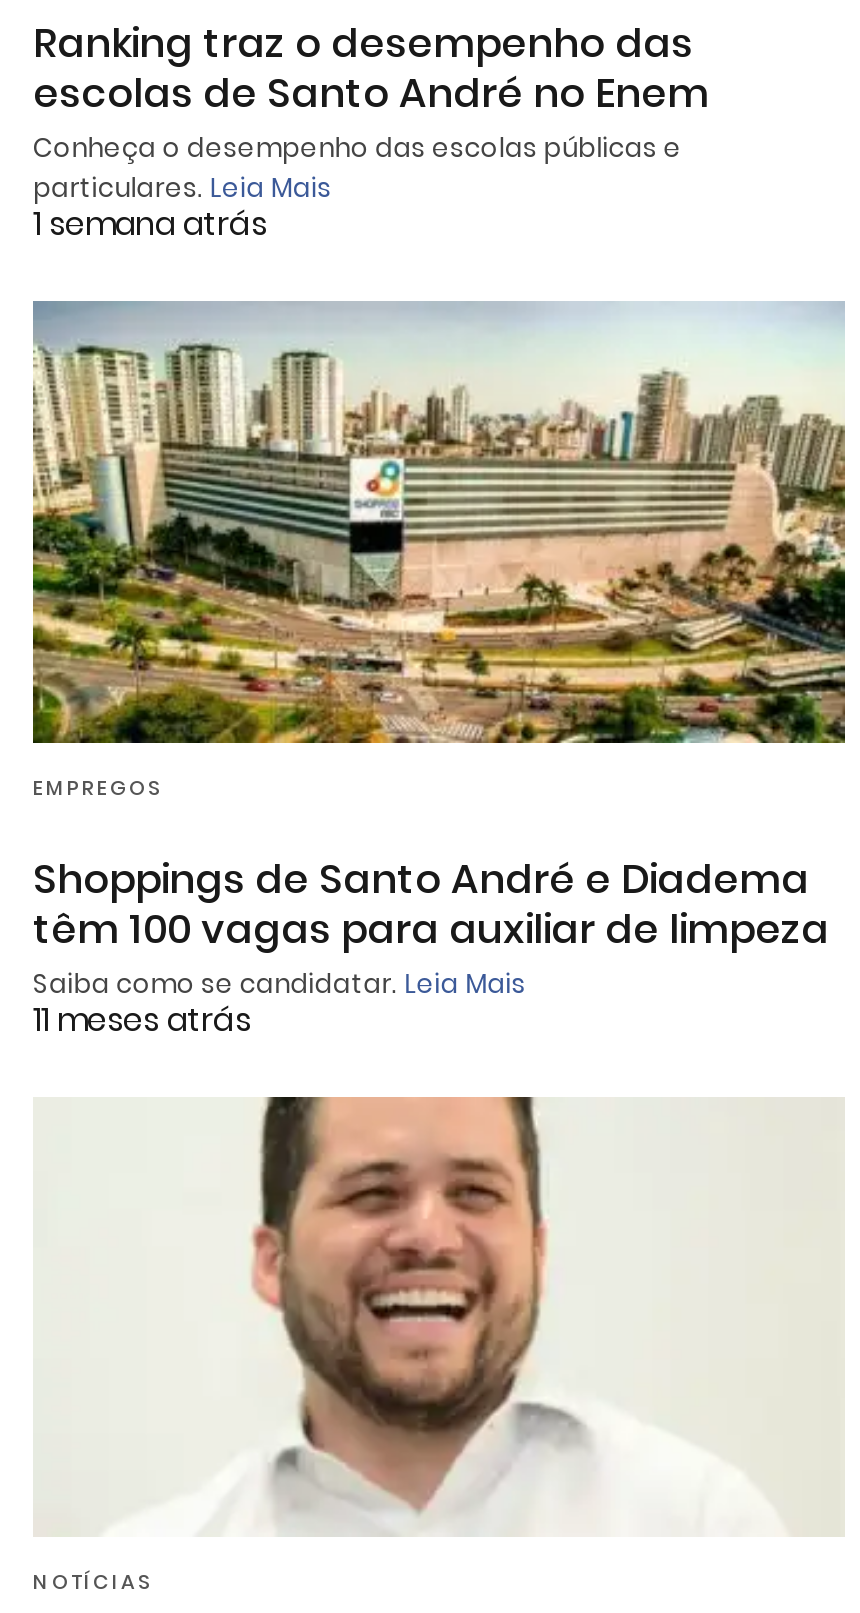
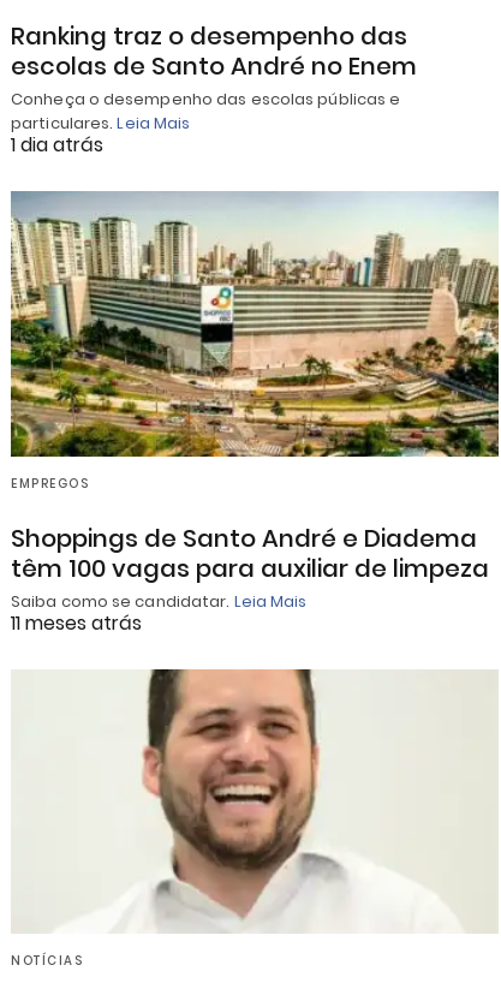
[33,201,267,247] 1 semana atrás -> [11,131,103,159] 1 dia atrás

